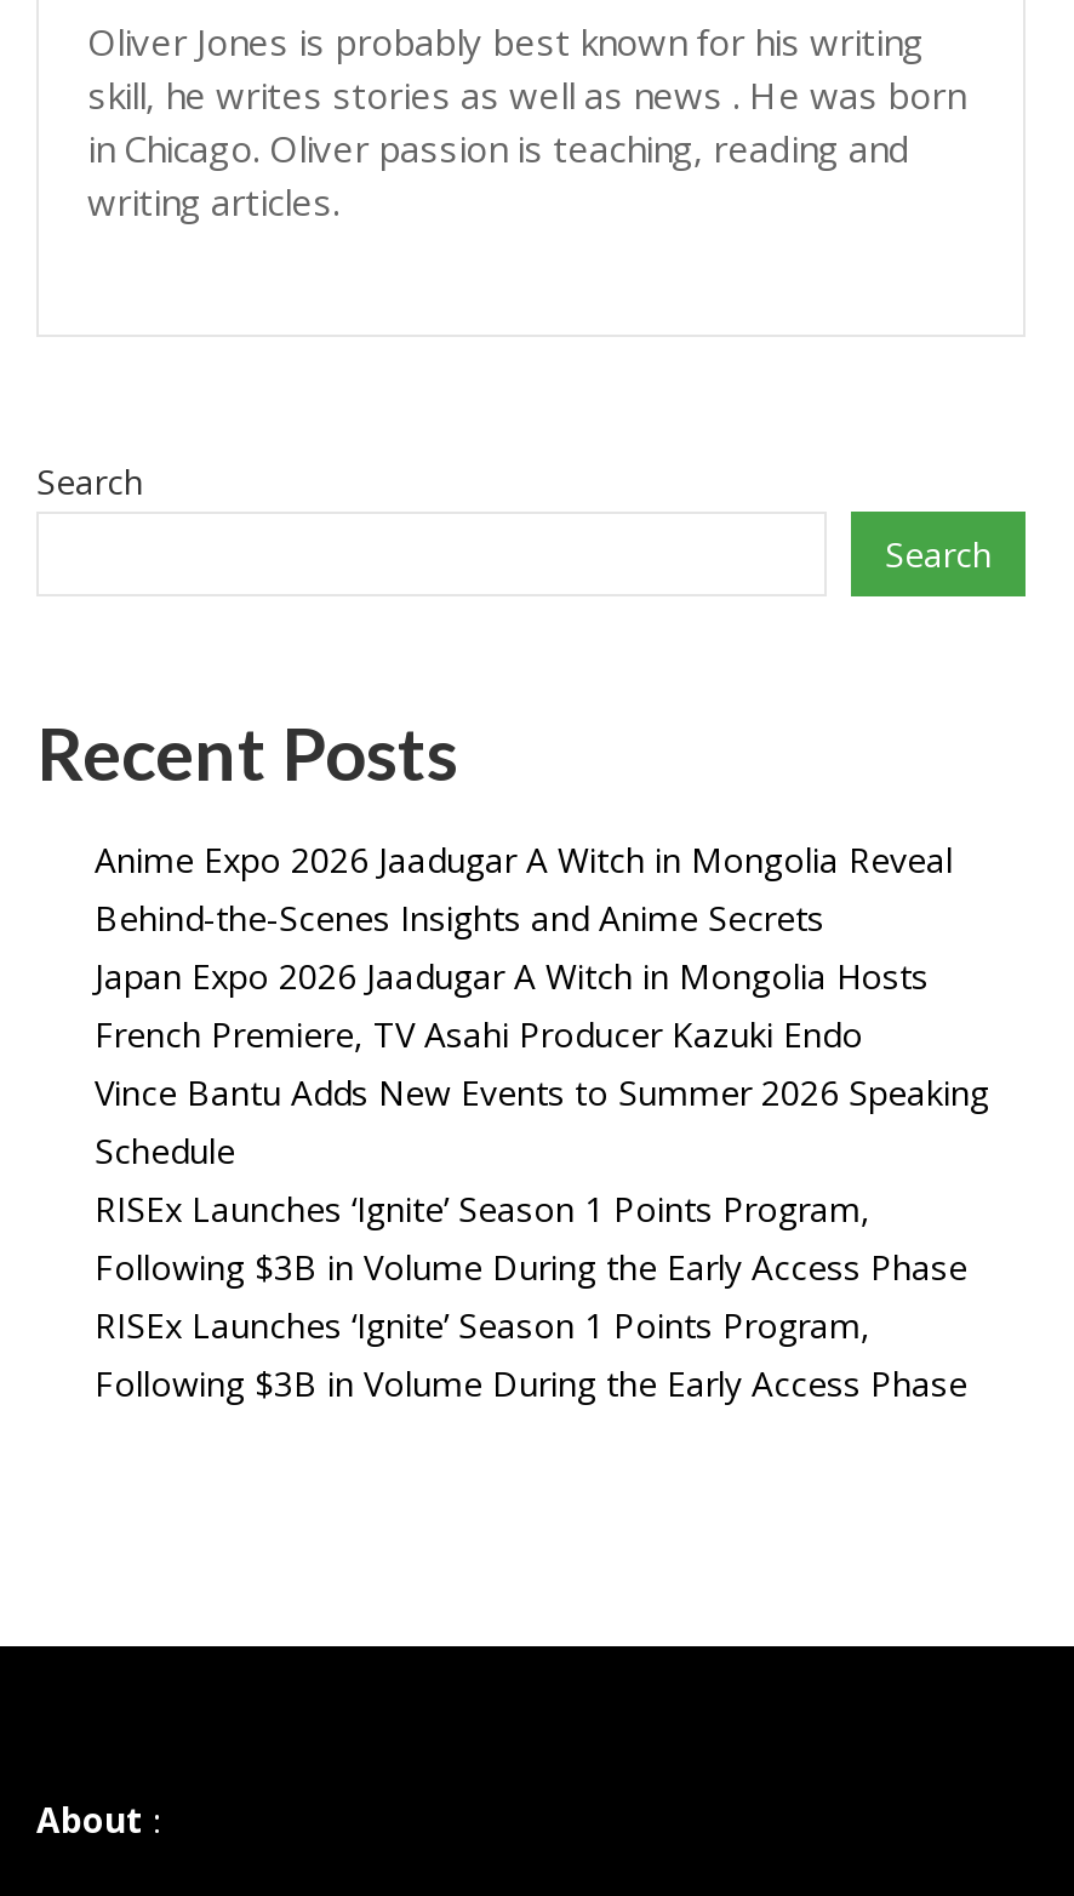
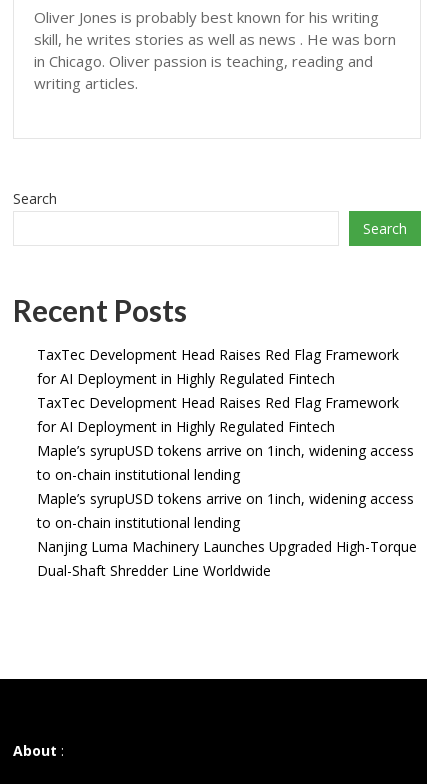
[95,836,989,1406] Anime Expo 2026 Jaadugar A Witch in Mongolia Reveal | Behind-the-Scenes Insights and Anime Secrets | Japan Expo 2026 Jaadugar A Witch in Mongolia Hosts | French Premiere, TV Asahi Producer Kazuki Endo | Vince Bantu Adds New Events to Summer 2026 Speaking | Schedule | RISEx Launches ‘Ignite’ Season 1 Points Program, | Following $3B in Volume During the Early Access Phase | RISEx Launches ‘Ignite’ Season 1 Points Program, | Following $3B in Volume During the Early Access Phase -> [37,345,417,580] TaxTec Development Head Raises Red Flag Framework | for AI Deployment in Highly Regulated Fintech | TaxTec Development Head Raises Red Flag Framework | for AI Deployment in Highly Regulated Fintech | Maple’s syrupUSD tokens arrive on 1inch, widening access | to on-chain institutional lending | Maple’s syrupUSD tokens arrive on 1inch, widening access | to on-chain institutional lending | Nanjing Luma Machinery Launches Upgraded High-Torque | Dual-Shaft Shredder Line Worldwide

